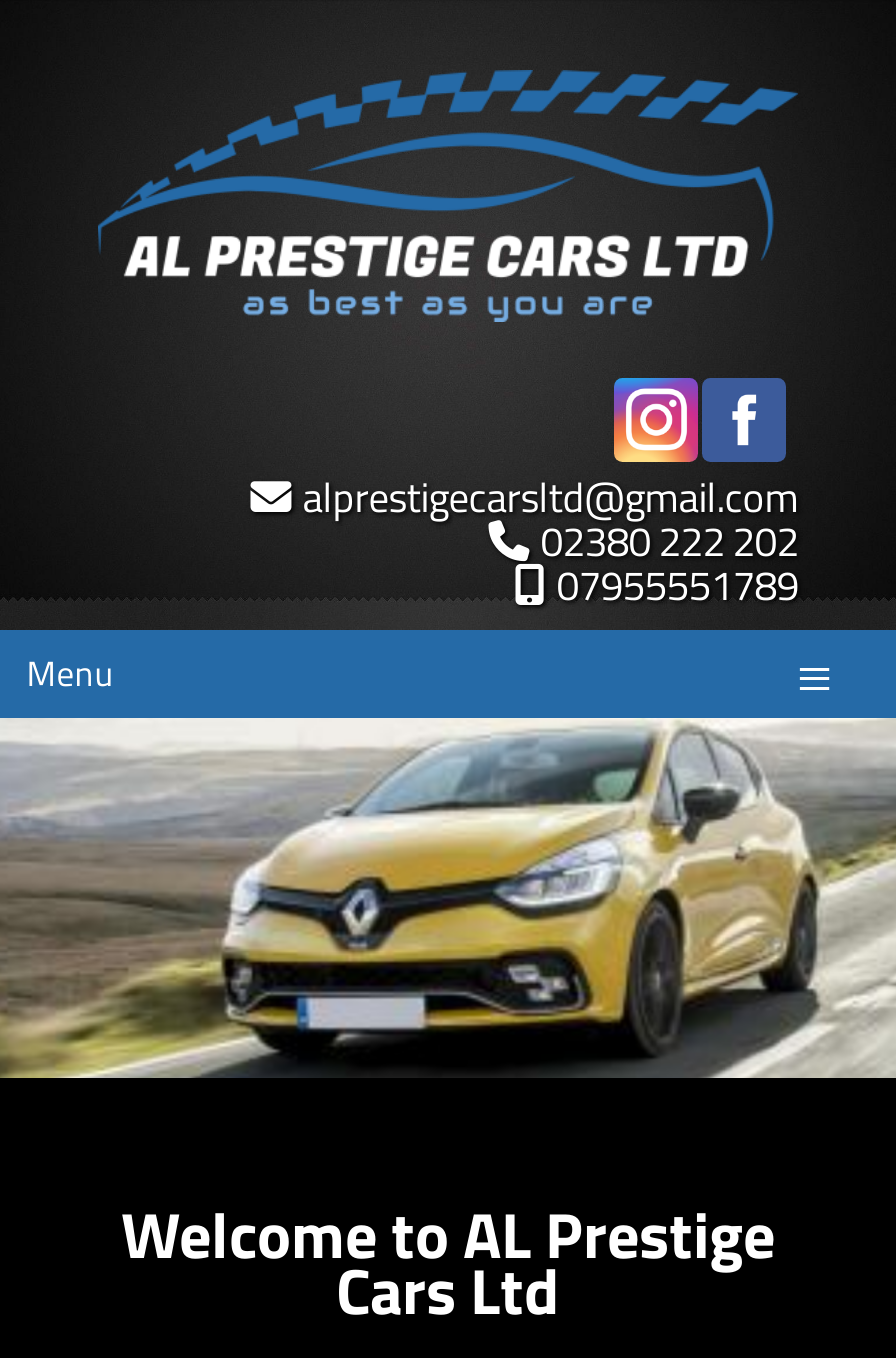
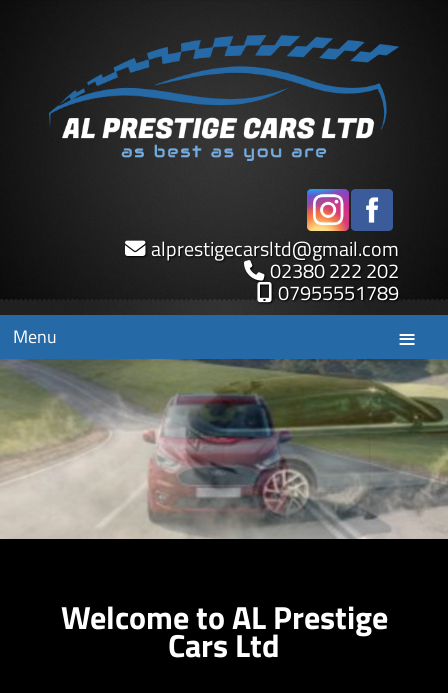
[6,716,890,1080] [image] -> [3,358,445,540] [image]

